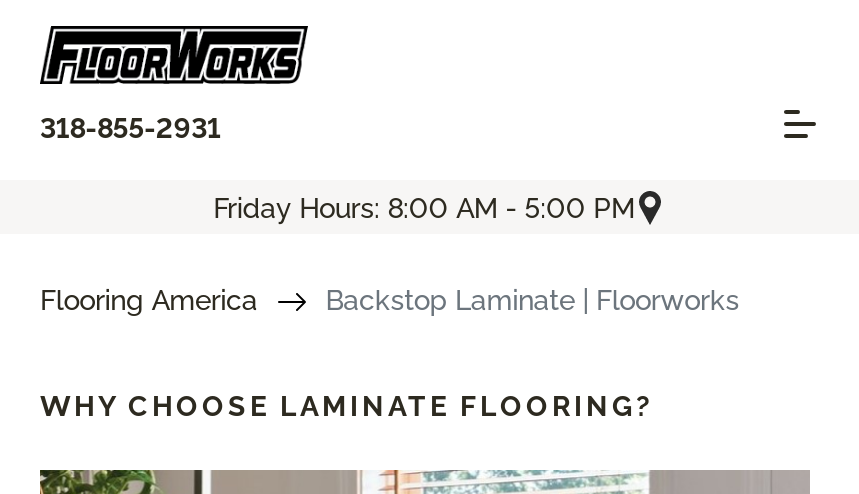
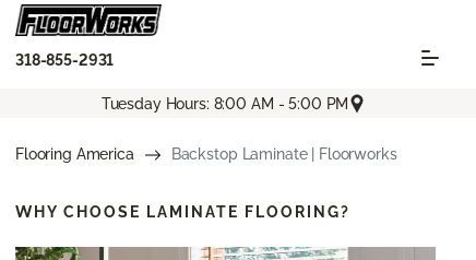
[213,191,635,223] Friday Hours: 8:00 AM - 5:00 PM -> [101,95,349,112] Tuesday Hours: 8:00 AM - 5:00 PM

